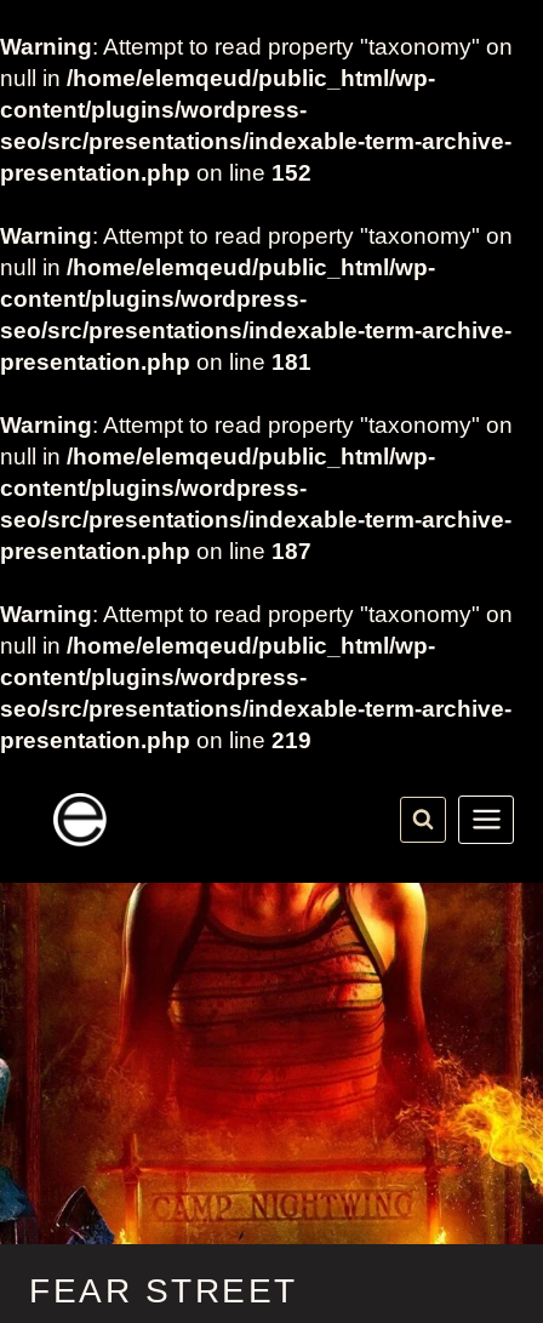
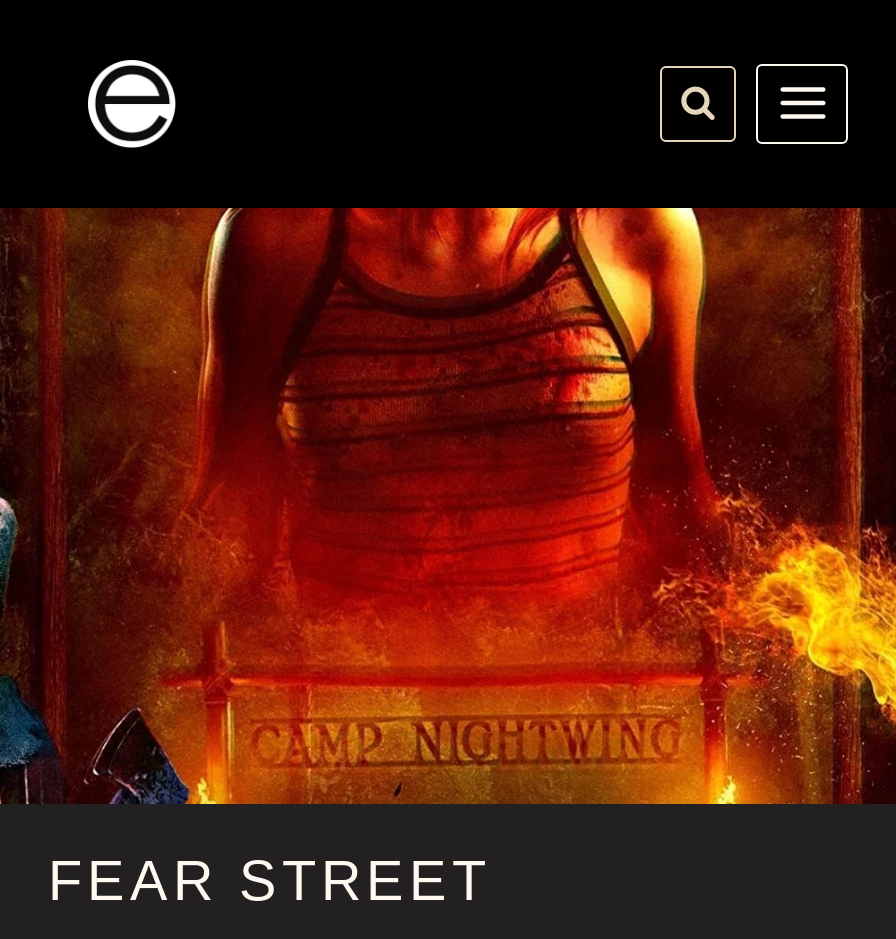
[0,34,513,753] Warning: Attempt to read property "taxonomy" on | null in /home/elemqeud/public_html/wp- | content/plugins/wordpress- | seo/src/presentations/indexable-term-archive- | presentation.php on line 152 | Warning: Attempt to read property "taxonomy" on | null in /home/elemqeud/public_html/wp- | content/plugins/wordpress- | seo/src/presentations/indexable-term-archive- | presentation.php on line 181 | Warning: Attempt to read property "taxonomy" on | null in /home/elemqeud/public_html/wp- | content/plugins/wordpress- | seo/src/presentations/indexable-term-archive- | presentation.php on line 187 | Warning: Attempt to read property "taxonomy" on | null in /home/elemqeud/public_html/wp- | content/plugins/wordpress- | seo/src/presentations/indexable-term-archive- | presentation.php on line 219 -> none

